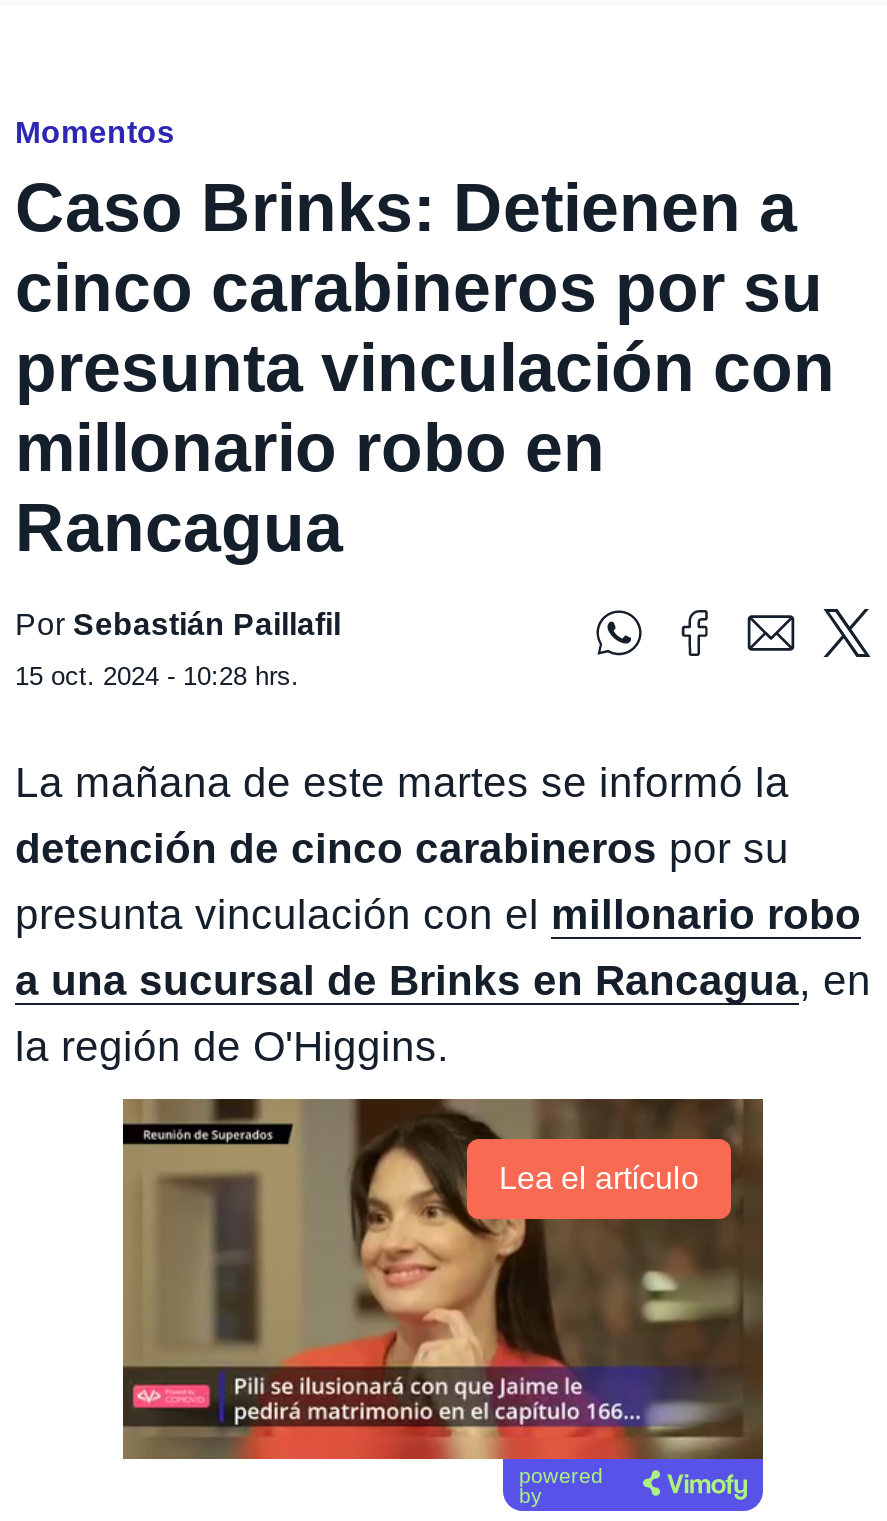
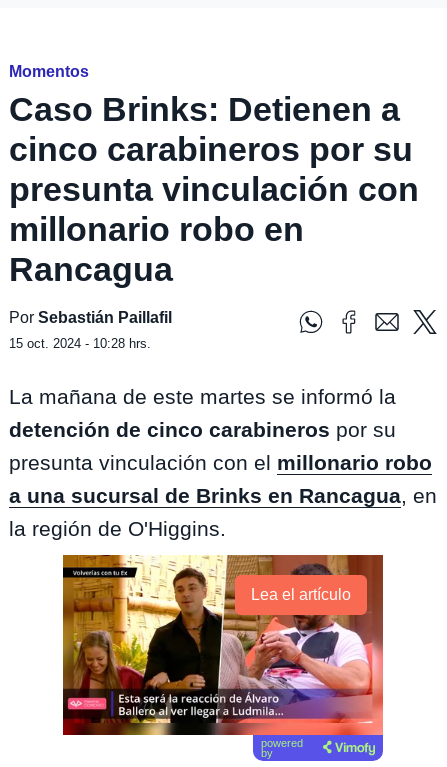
[121,1097,765,1461] [image] -> [62,554,384,736] [image]

